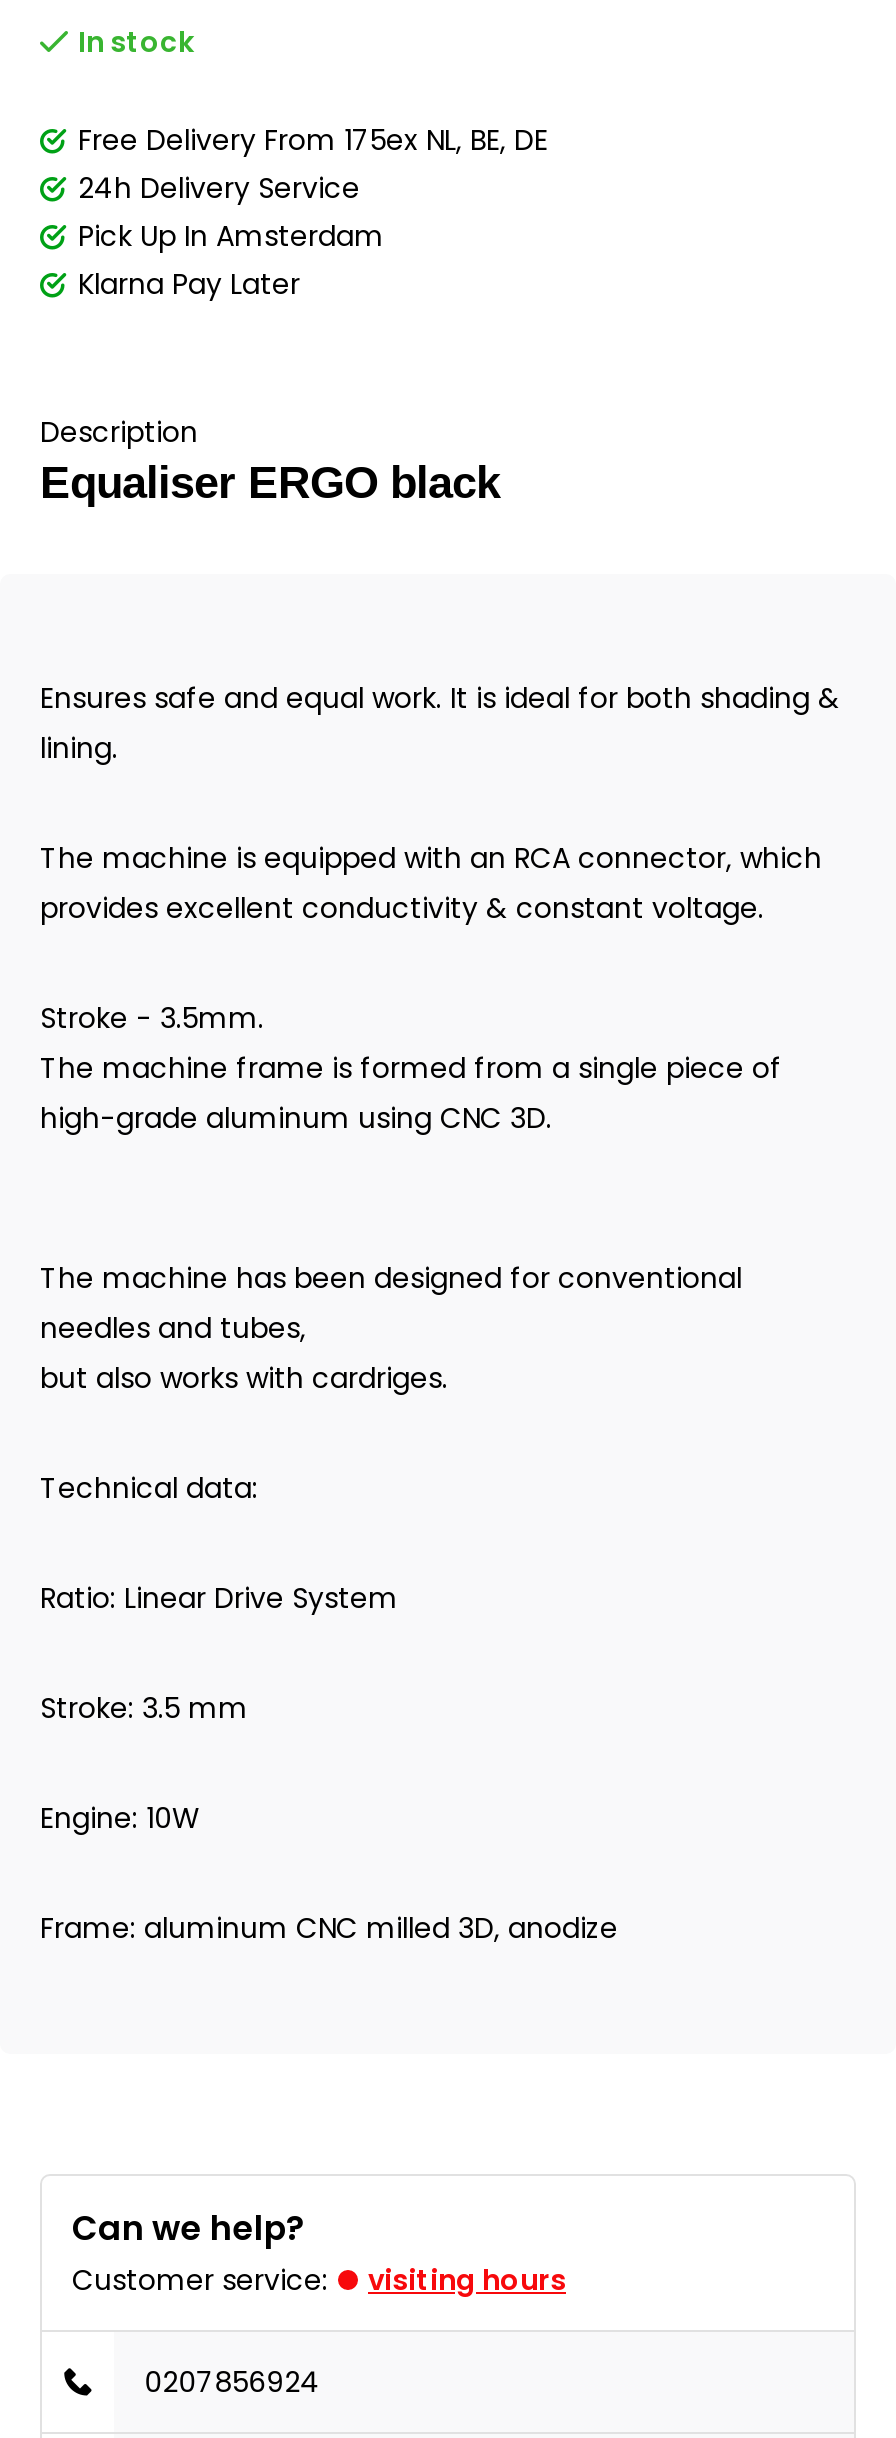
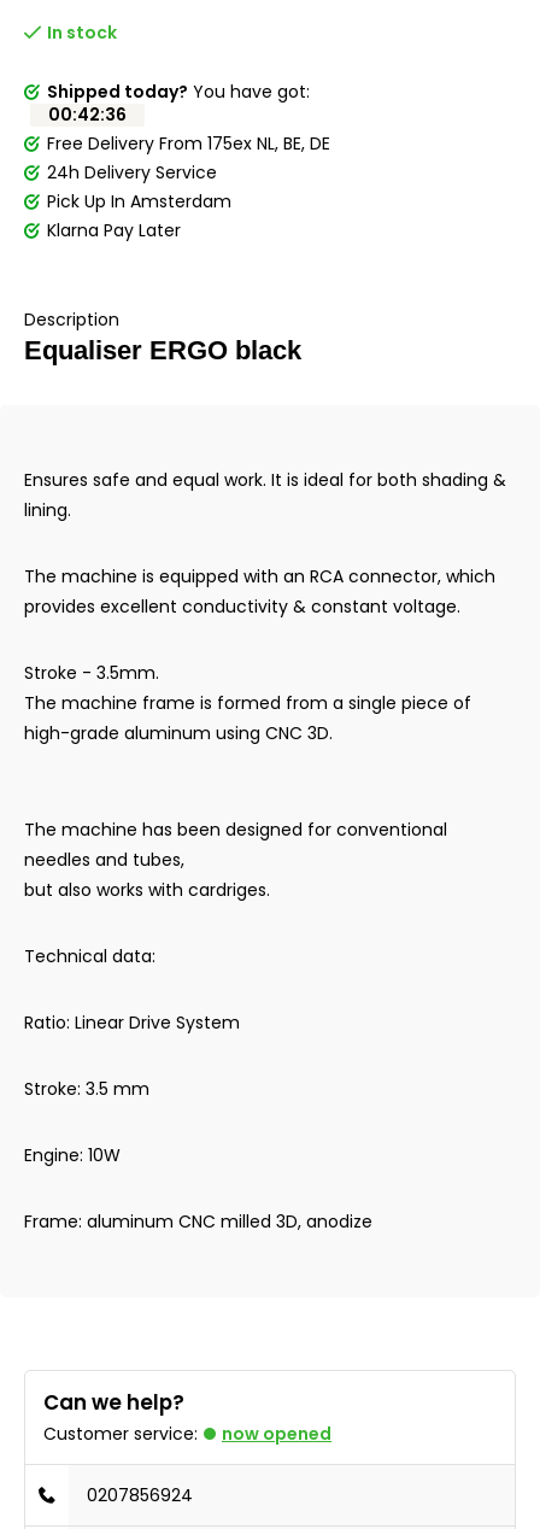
none -> [47,80,310,127] Shipped today? You have got: | 00:42:36
[368,2260,566,2300] visiting hours -> [222,1422,331,1446] now opened

